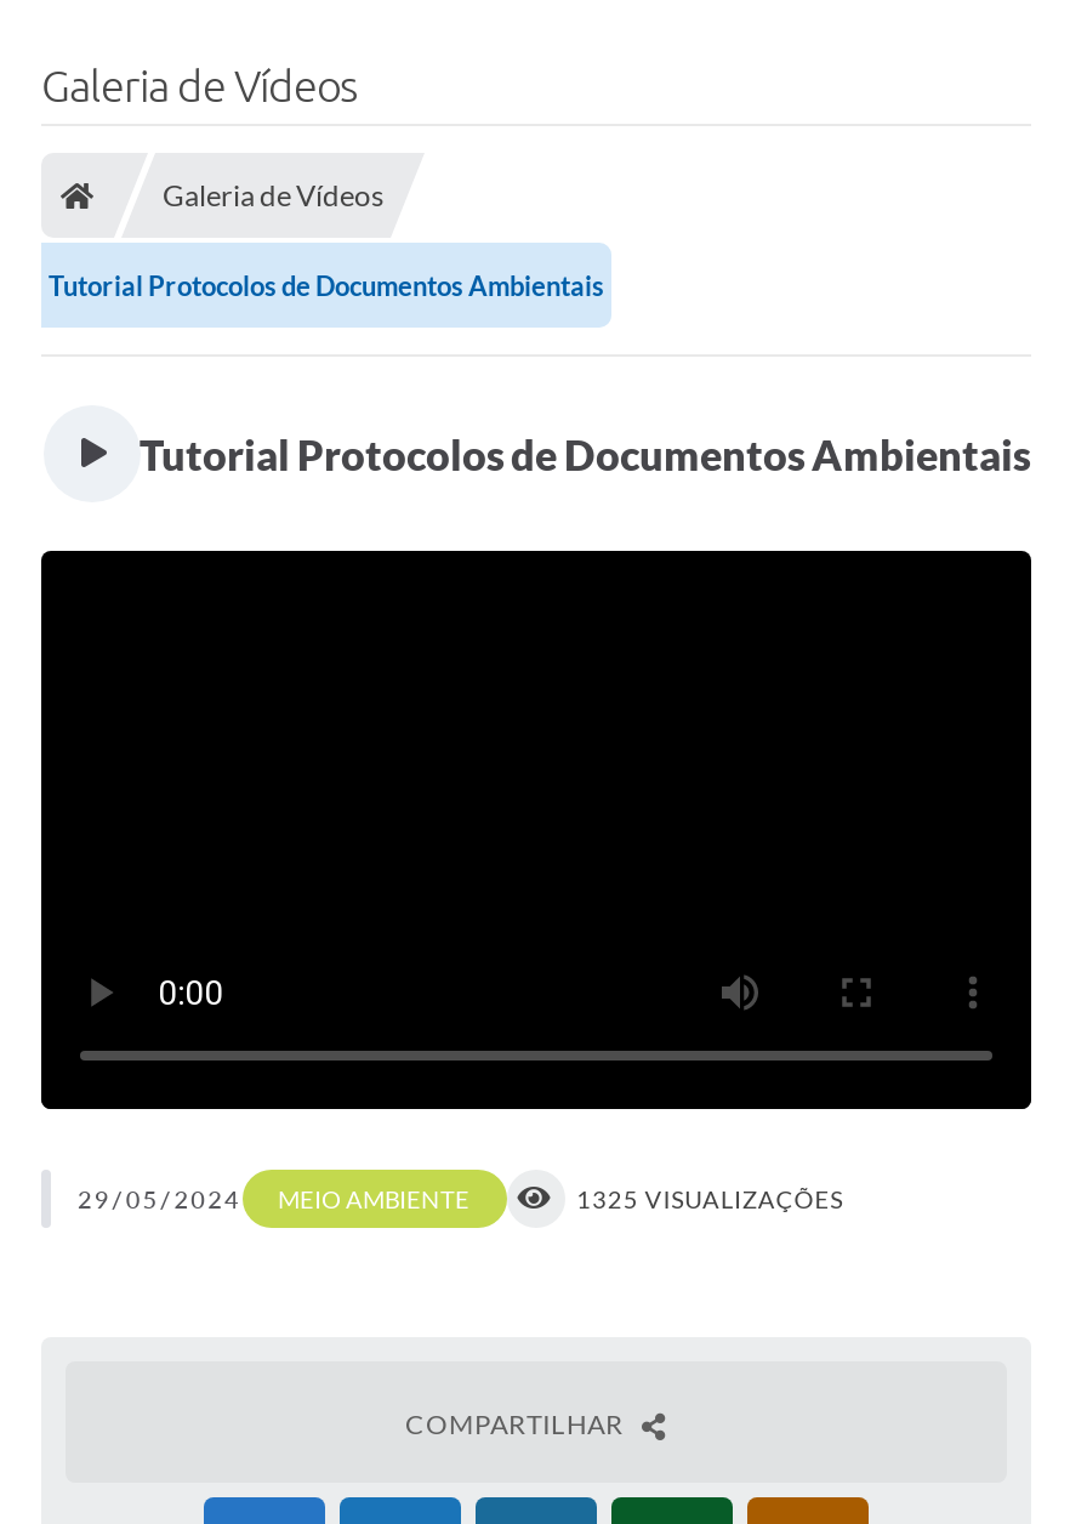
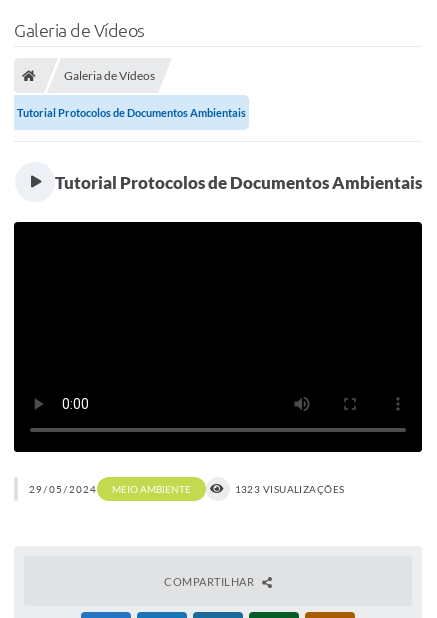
[576,1184,843,1213] 1325 VISUALIZAÇÕES -> [234,483,345,495] 1323 VISUALIZAÇÕES

